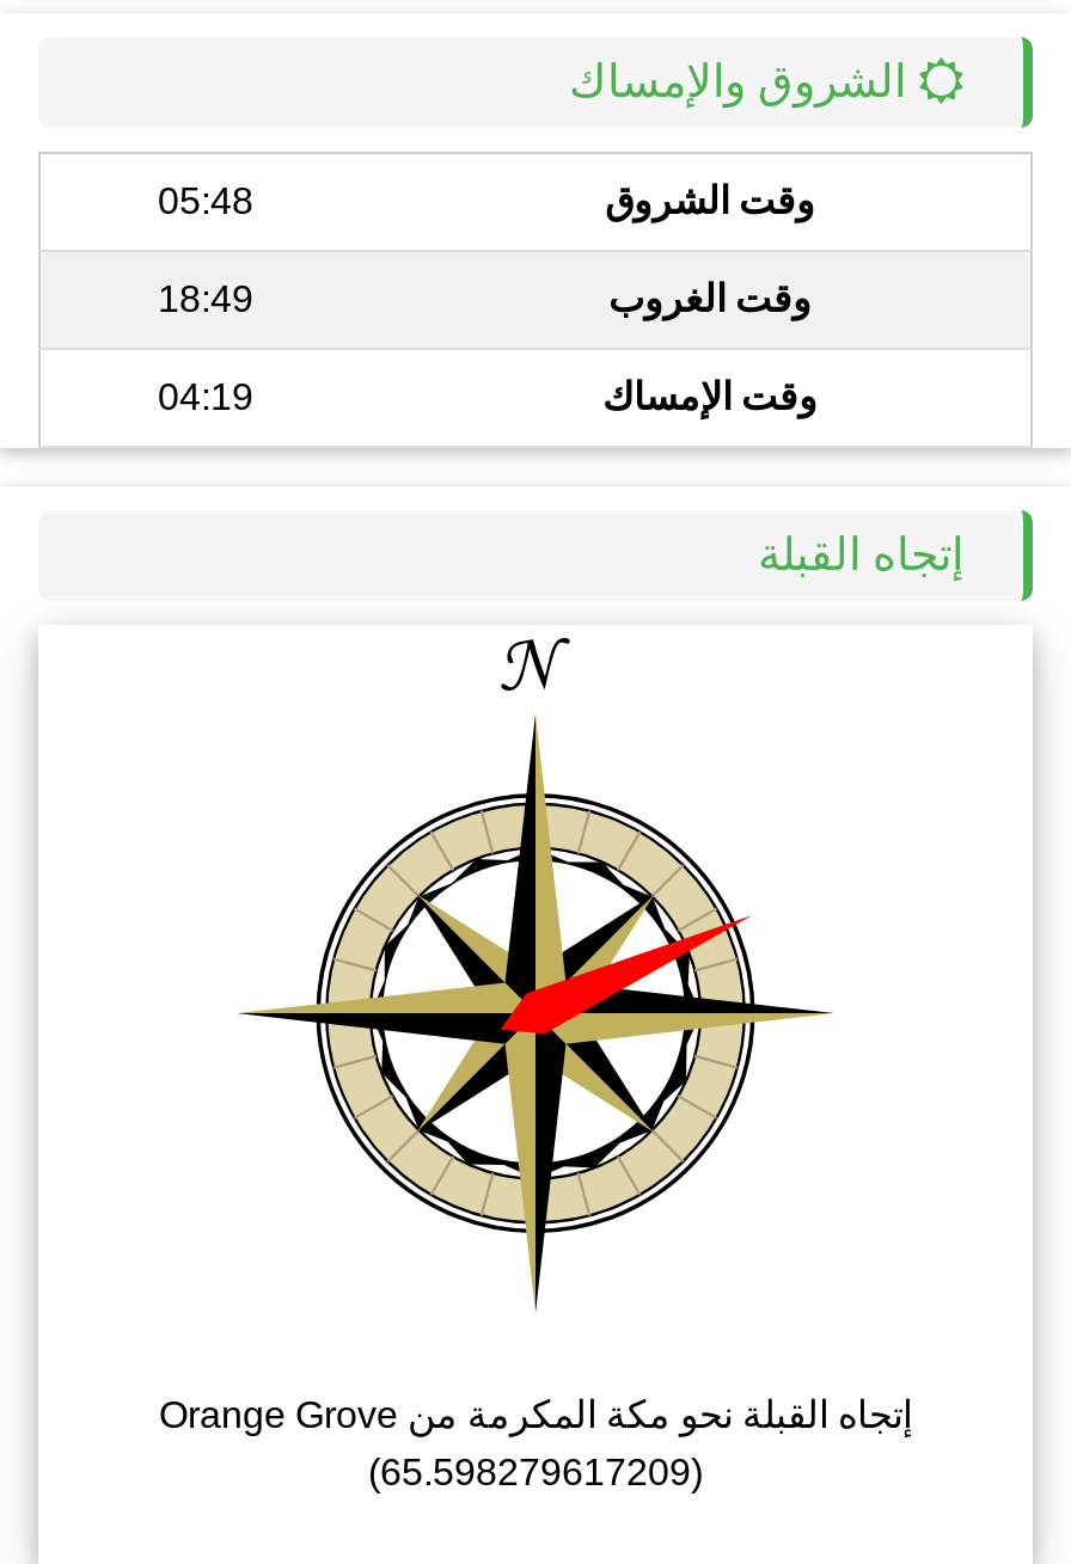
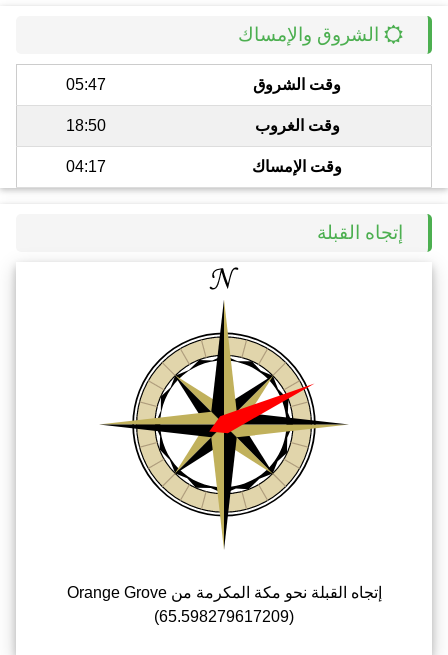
[158,180,253,221] 05:48 -> [66,76,106,93] 05:47
[158,278,253,319] 18:49 -> [66,117,106,134] 18:50
[158,376,253,417] 04:19 -> [66,158,106,175] 04:17

